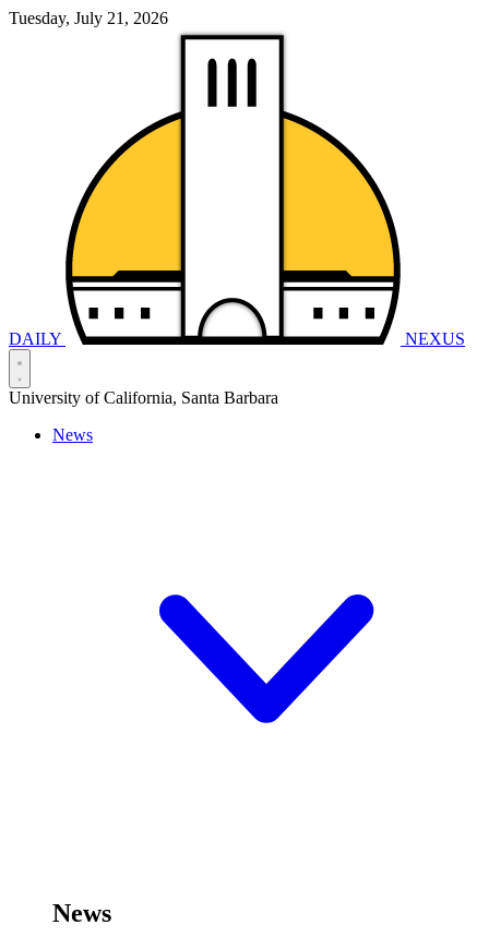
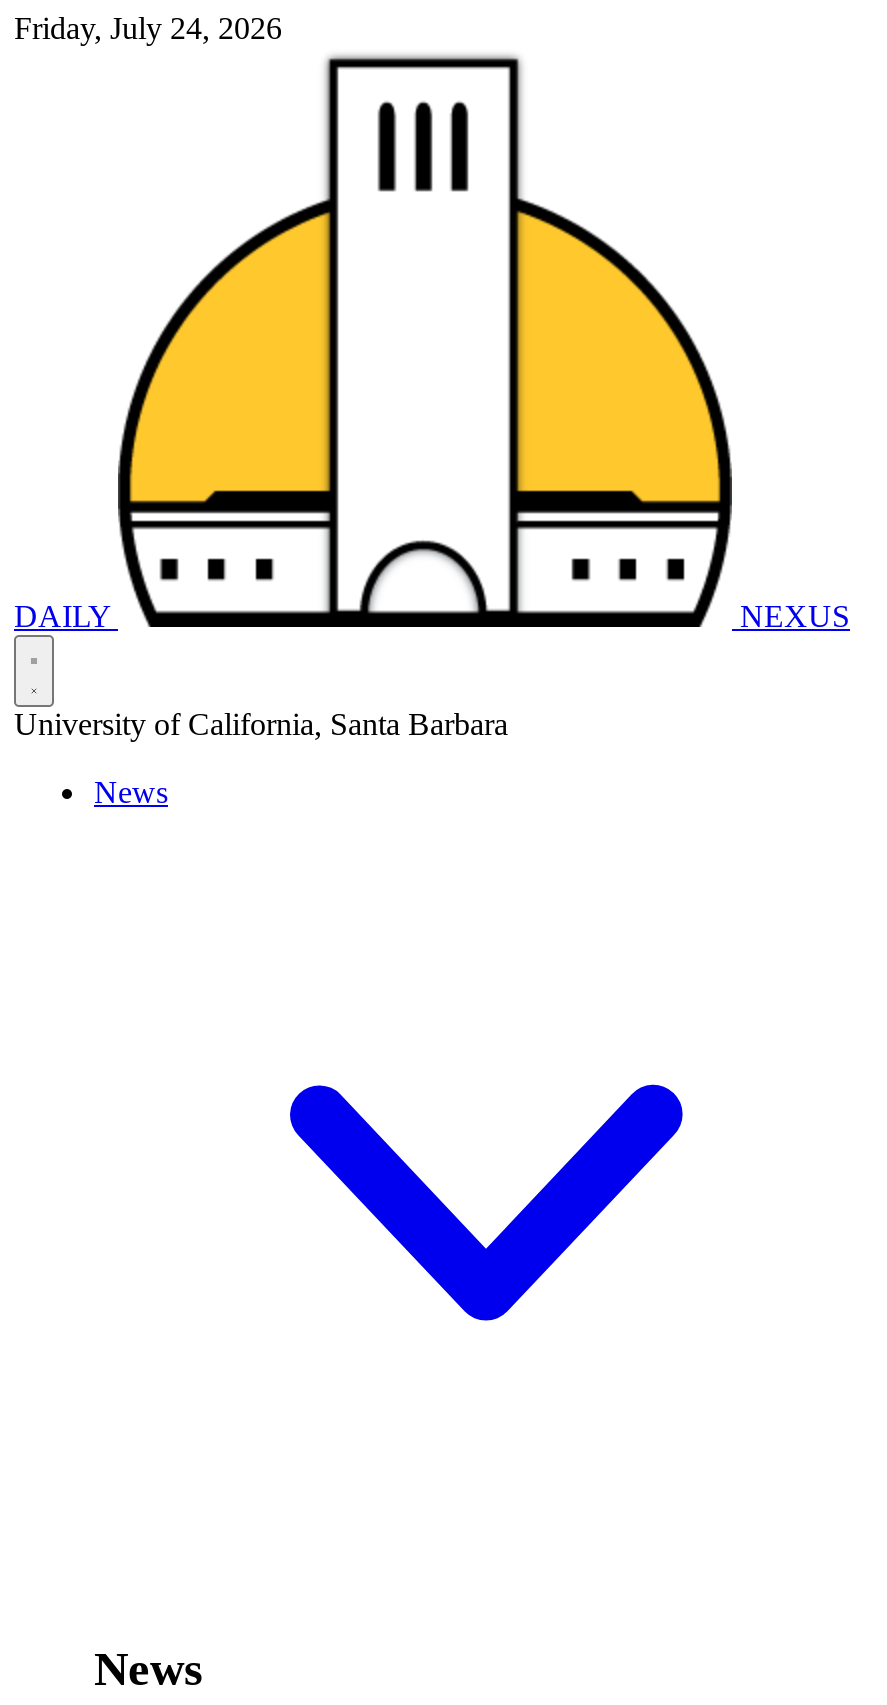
[9,9,168,27] Tuesday, July 21, 2026 -> [14,11,282,45] Friday, July 24, 2026

